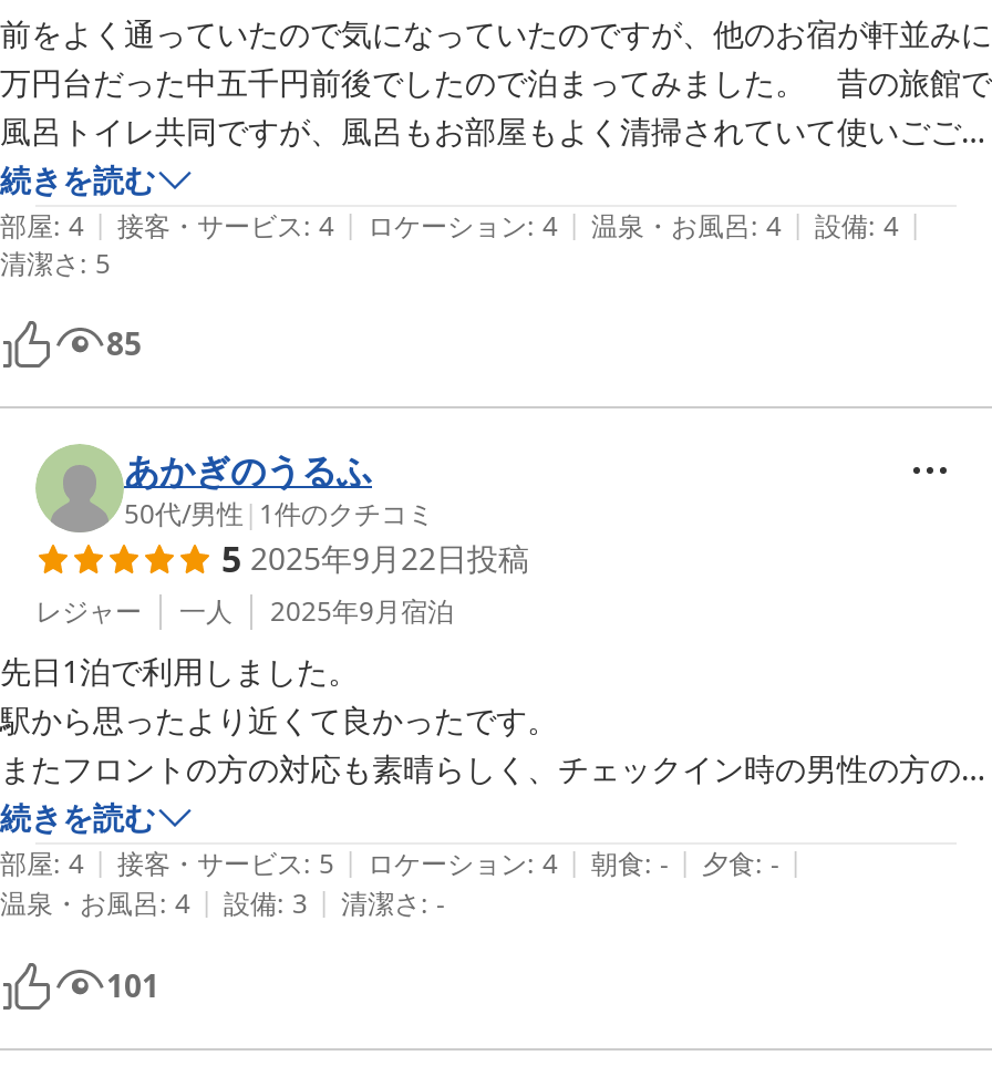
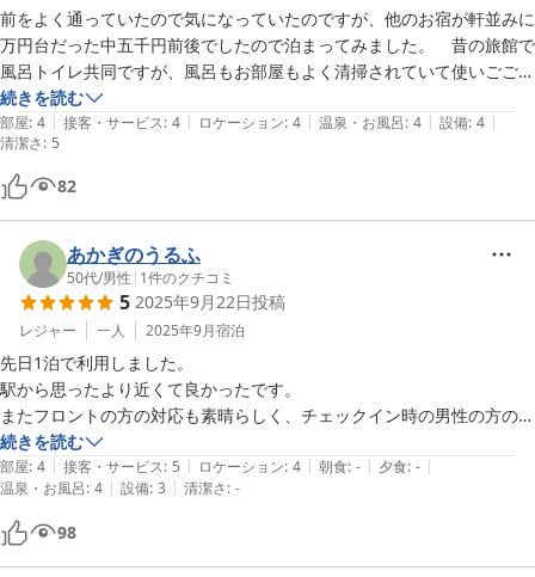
[106,322,142,364] 85 -> [57,174,76,197] 82
[106,964,159,1006] 101 -> [57,521,76,544] 98

